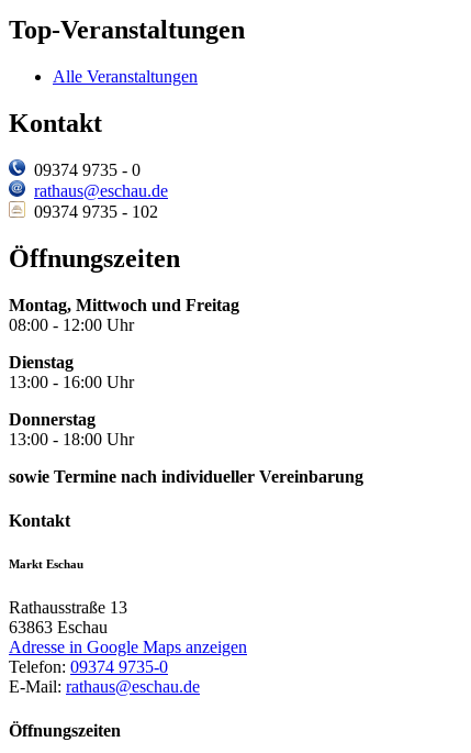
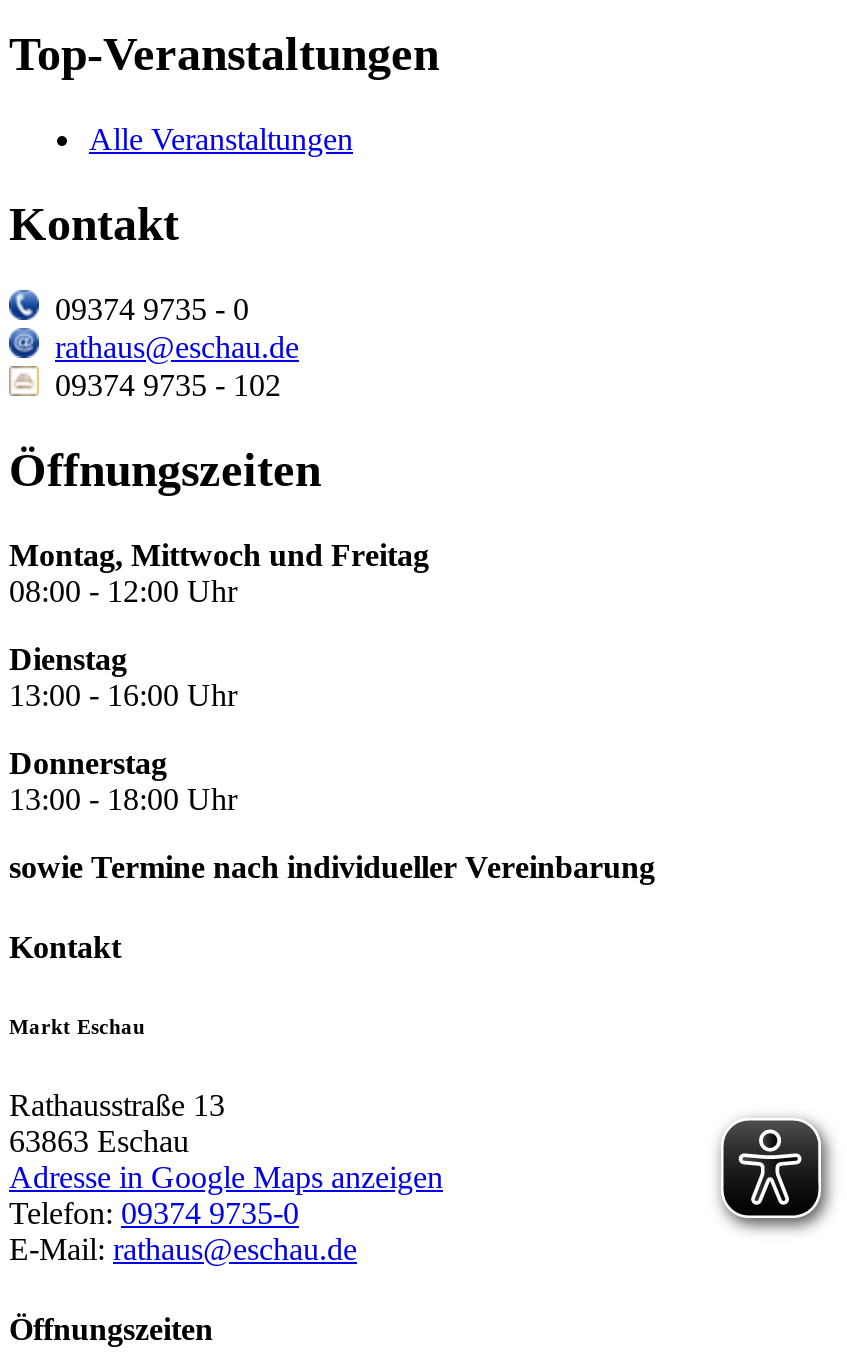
none -> [717,1116,833,1232] [image]

